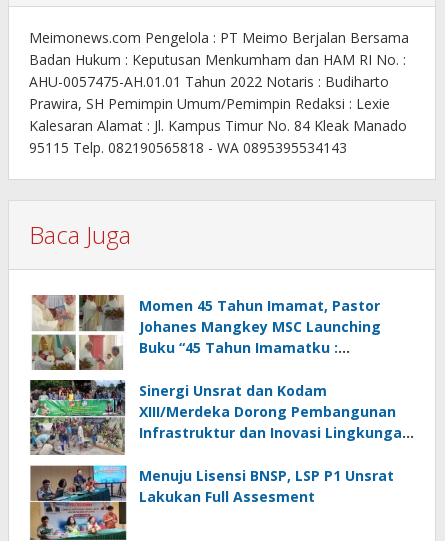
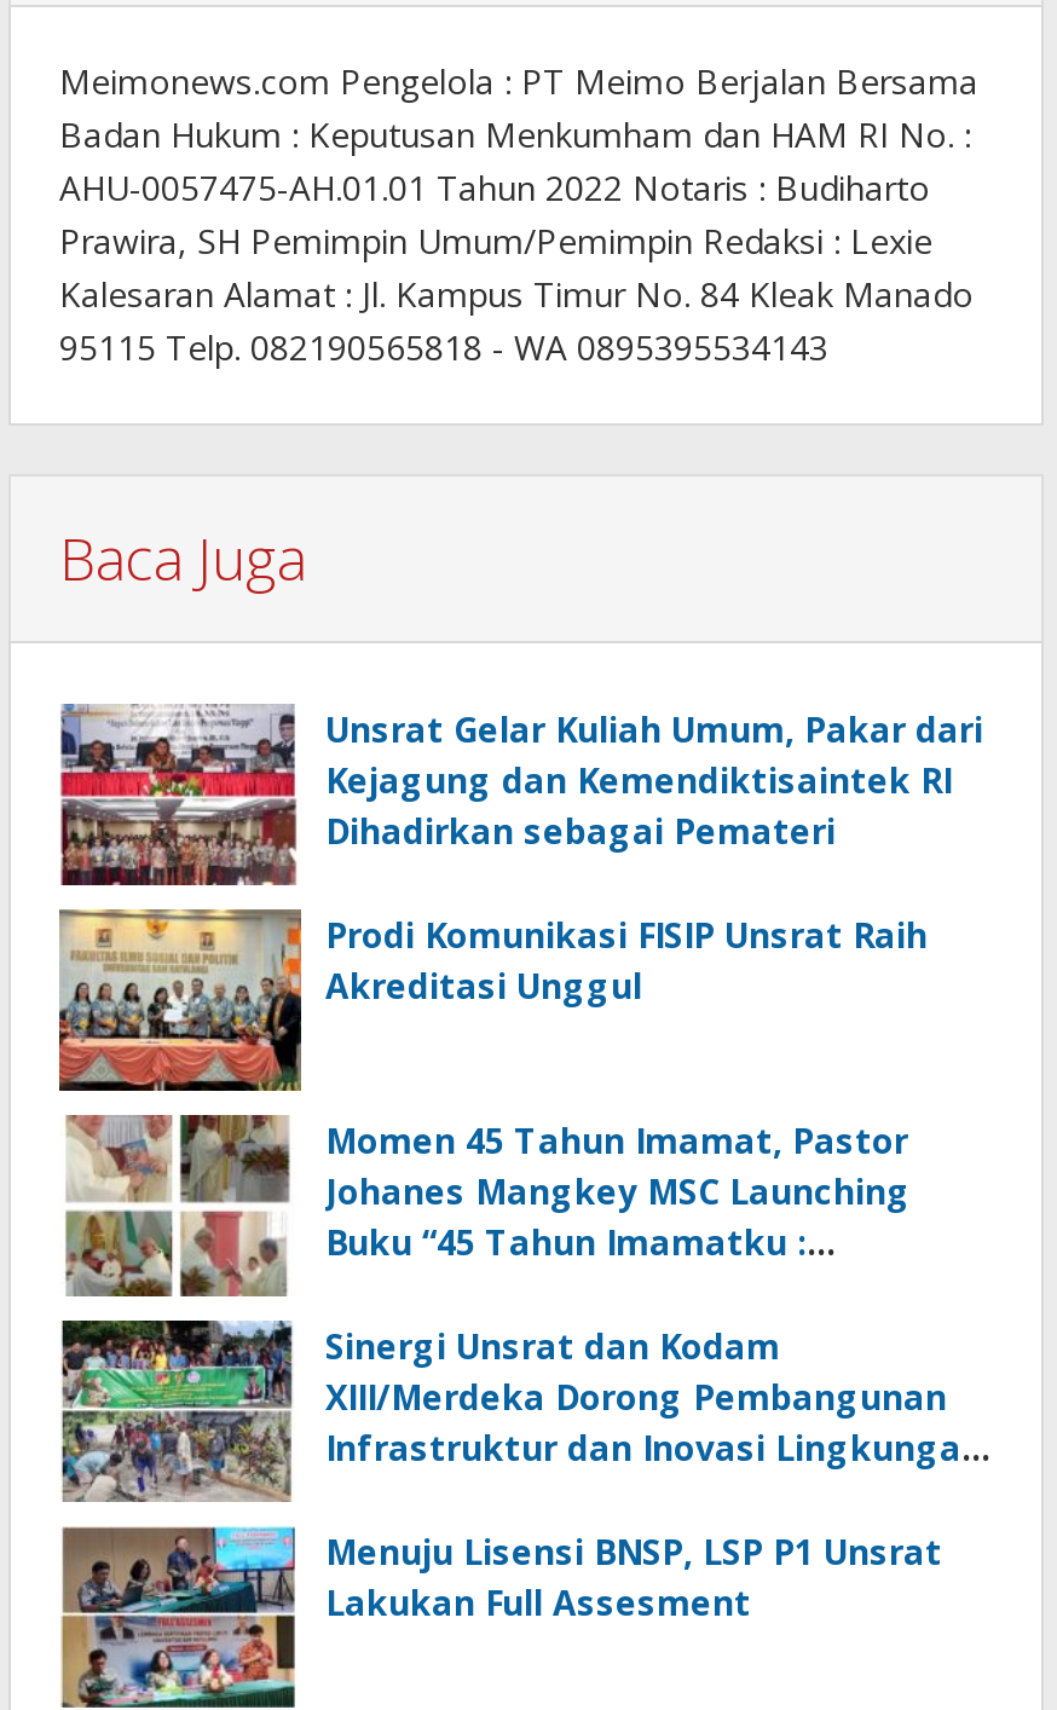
none -> [57,907,304,1093] [image]
none -> [59,704,983,1009] [image] | Unsrat Gelar Kuliah Umum, Pakar dari | Kejagung dan Kemendiktisaintek RI | Dihadirkan sebagai Pemateri | Prodi Komunikasi FISIP Unsrat Raih | Akreditasi Unggul

